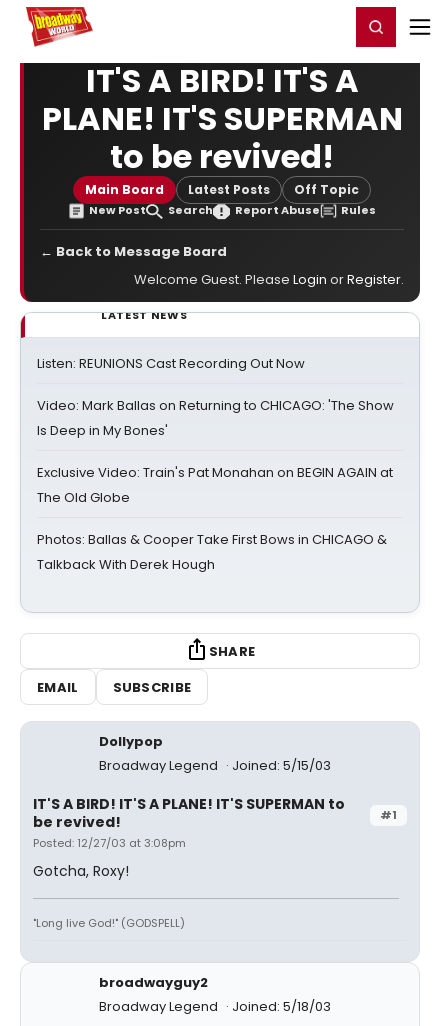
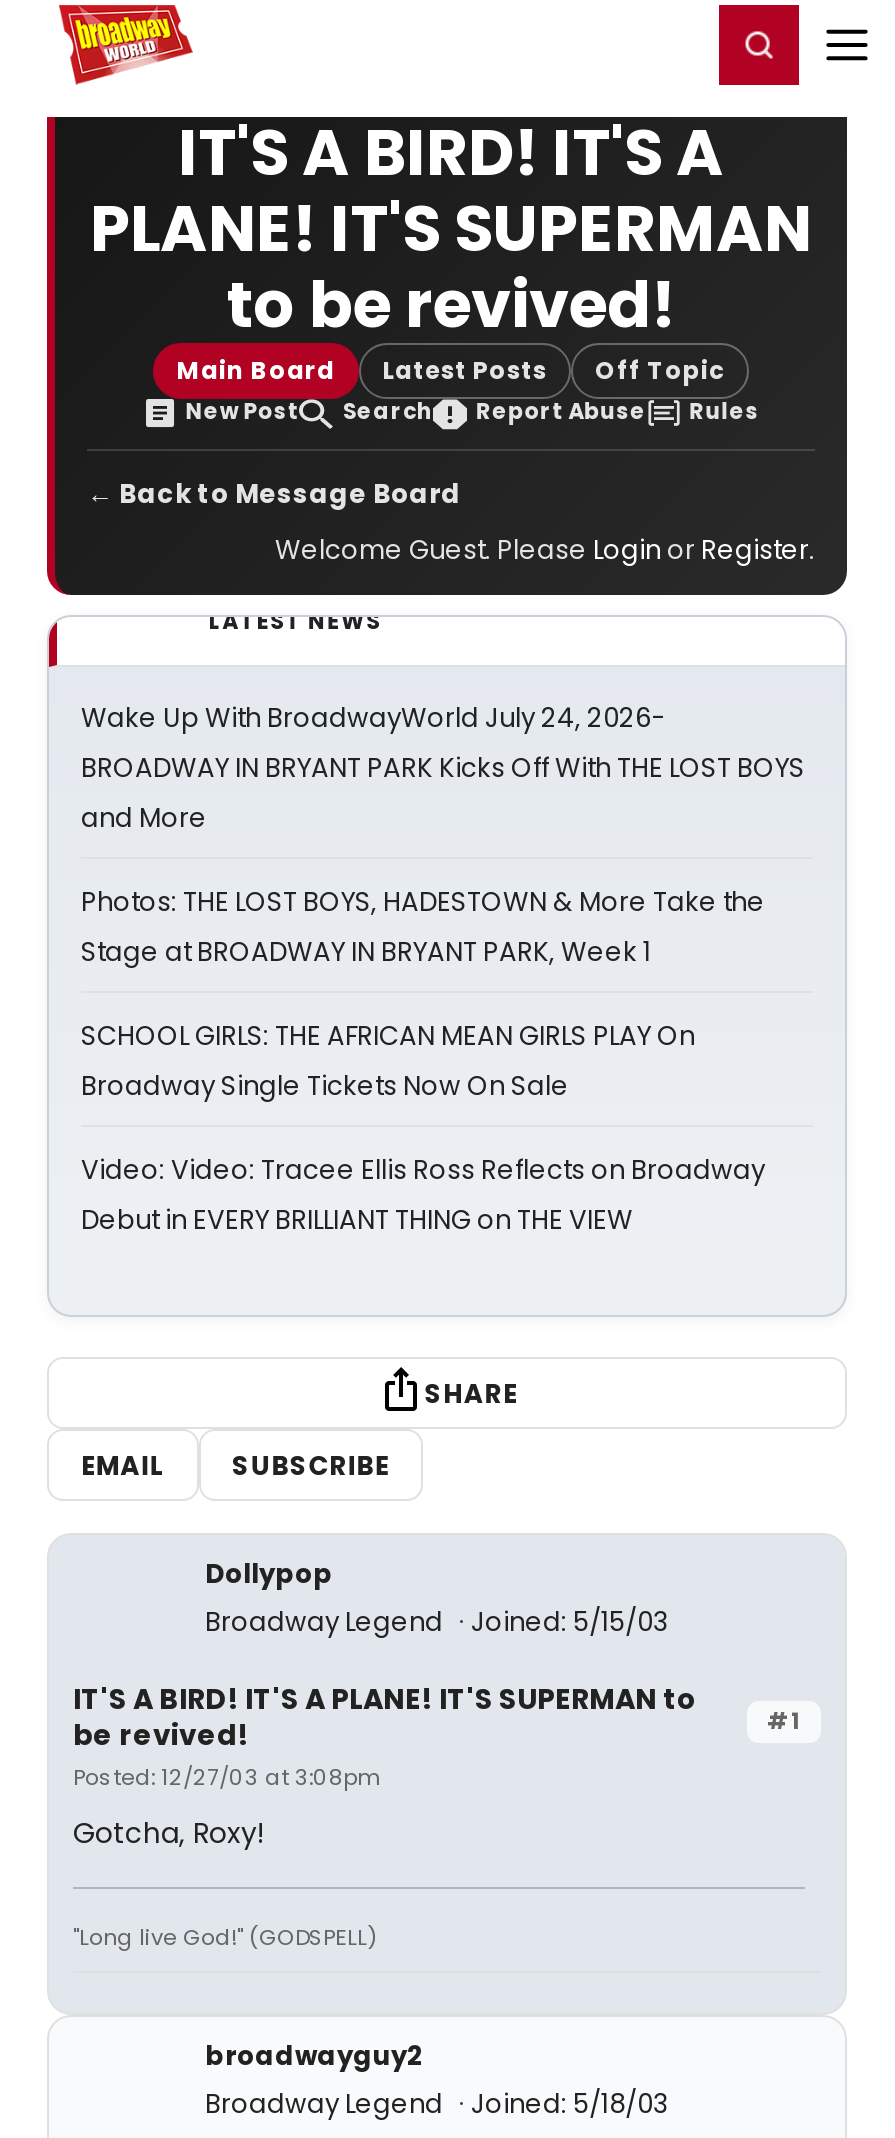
[37,354,305,373] Listen: REUNIONS Cast Recording Out Now -> [81,699,805,837] Wake Up With BroadwayWorld July 24, 2026- | BROADWAY IN BRYANT PARK Kicks Off With THE LOST BOYS | and More
[37,396,394,440] Video: Mark Ballas on Returning to CHICAGO: 'The Show | Is Deep in My Bones' -> [81,883,765,971] Photos: THE LOST BOYS, HADESTOWN & More Take the | Stage at BROADWAY IN BRYANT PARK, Week 1
[37,463,393,507] Exclusive Video: Train's Pat Monahan on BEGIN AGAIN at | The Old Globe -> [81,1017,695,1105] SCHOOL GIRLS: THE AFRICAN MEAN GIRLS PLAY On | Broadway Single Tickets Now On Sale
[37,530,387,574] Photos: Ballas & Cooper Take First Bows in CHICAGO & | Talkback With Derek Hough -> [81,1151,765,1239] Video: Video: Tracee Ellis Ross Reflects on Broadway | Debut in EVERY BRILLIANT THING on THE VIEW

